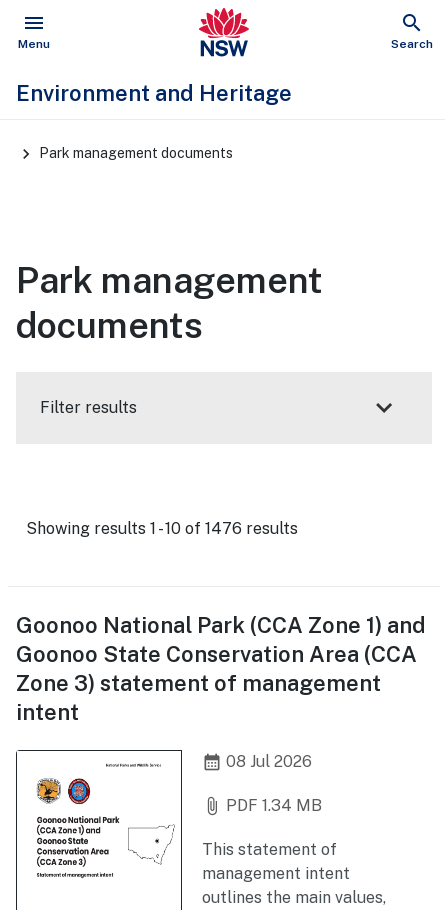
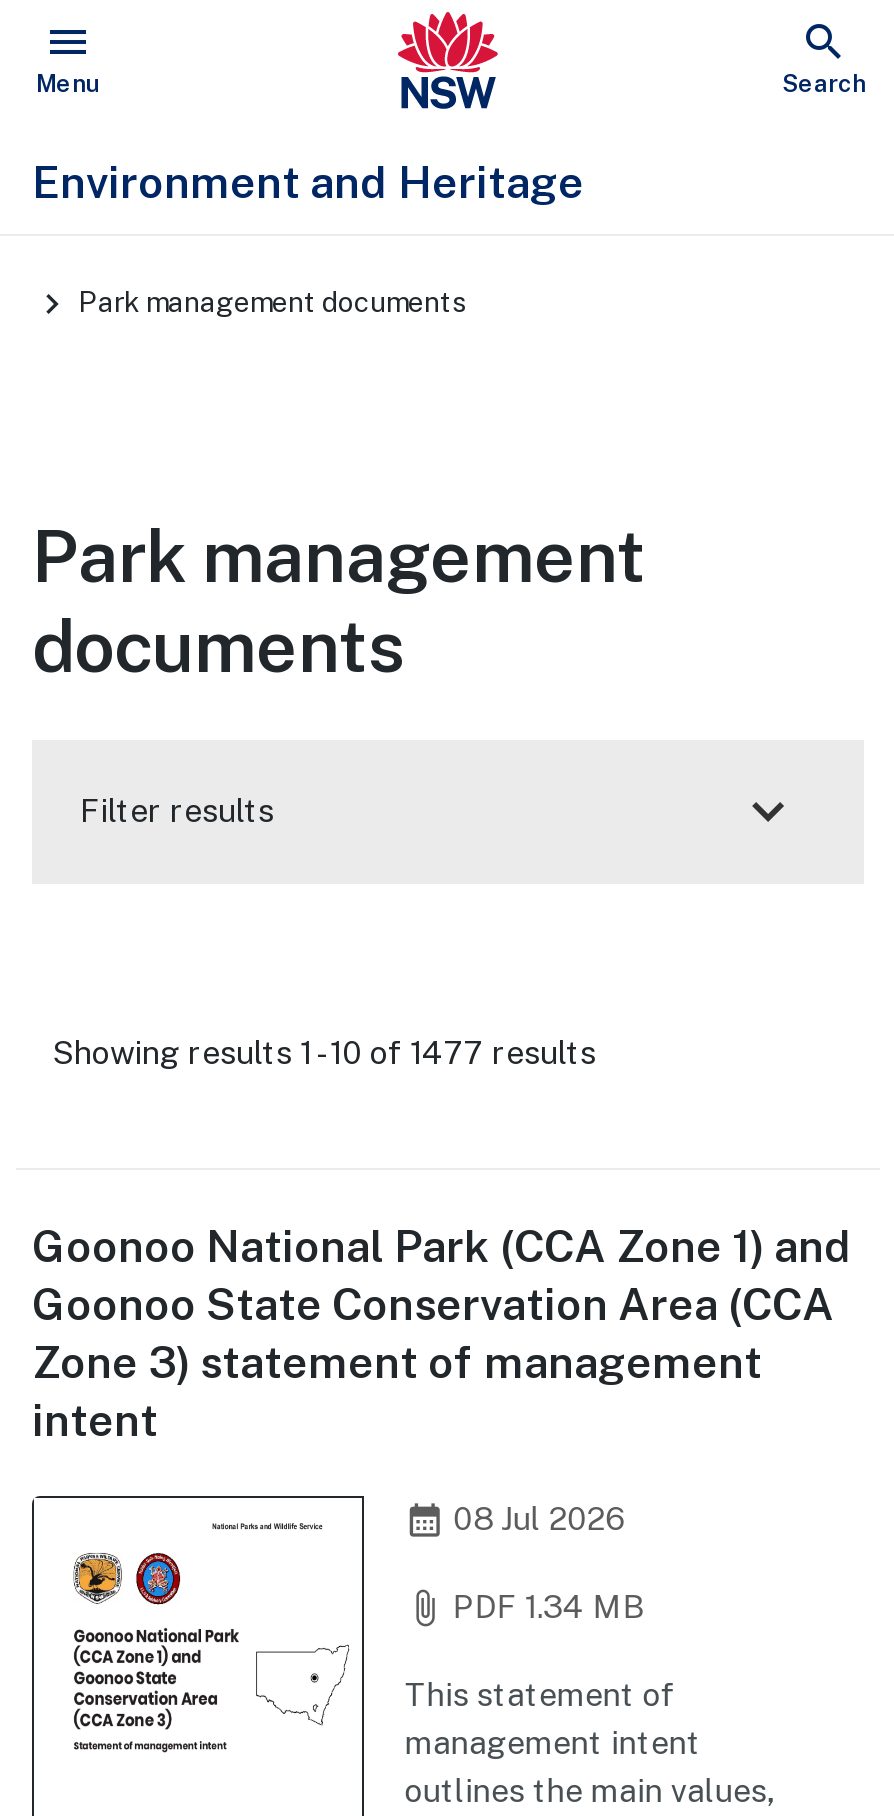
[26,519,298,538] Showing results 1 - 10 of 1476 results -> [52,1034,596,1072] Showing results 1 - 10 of 1477 results

